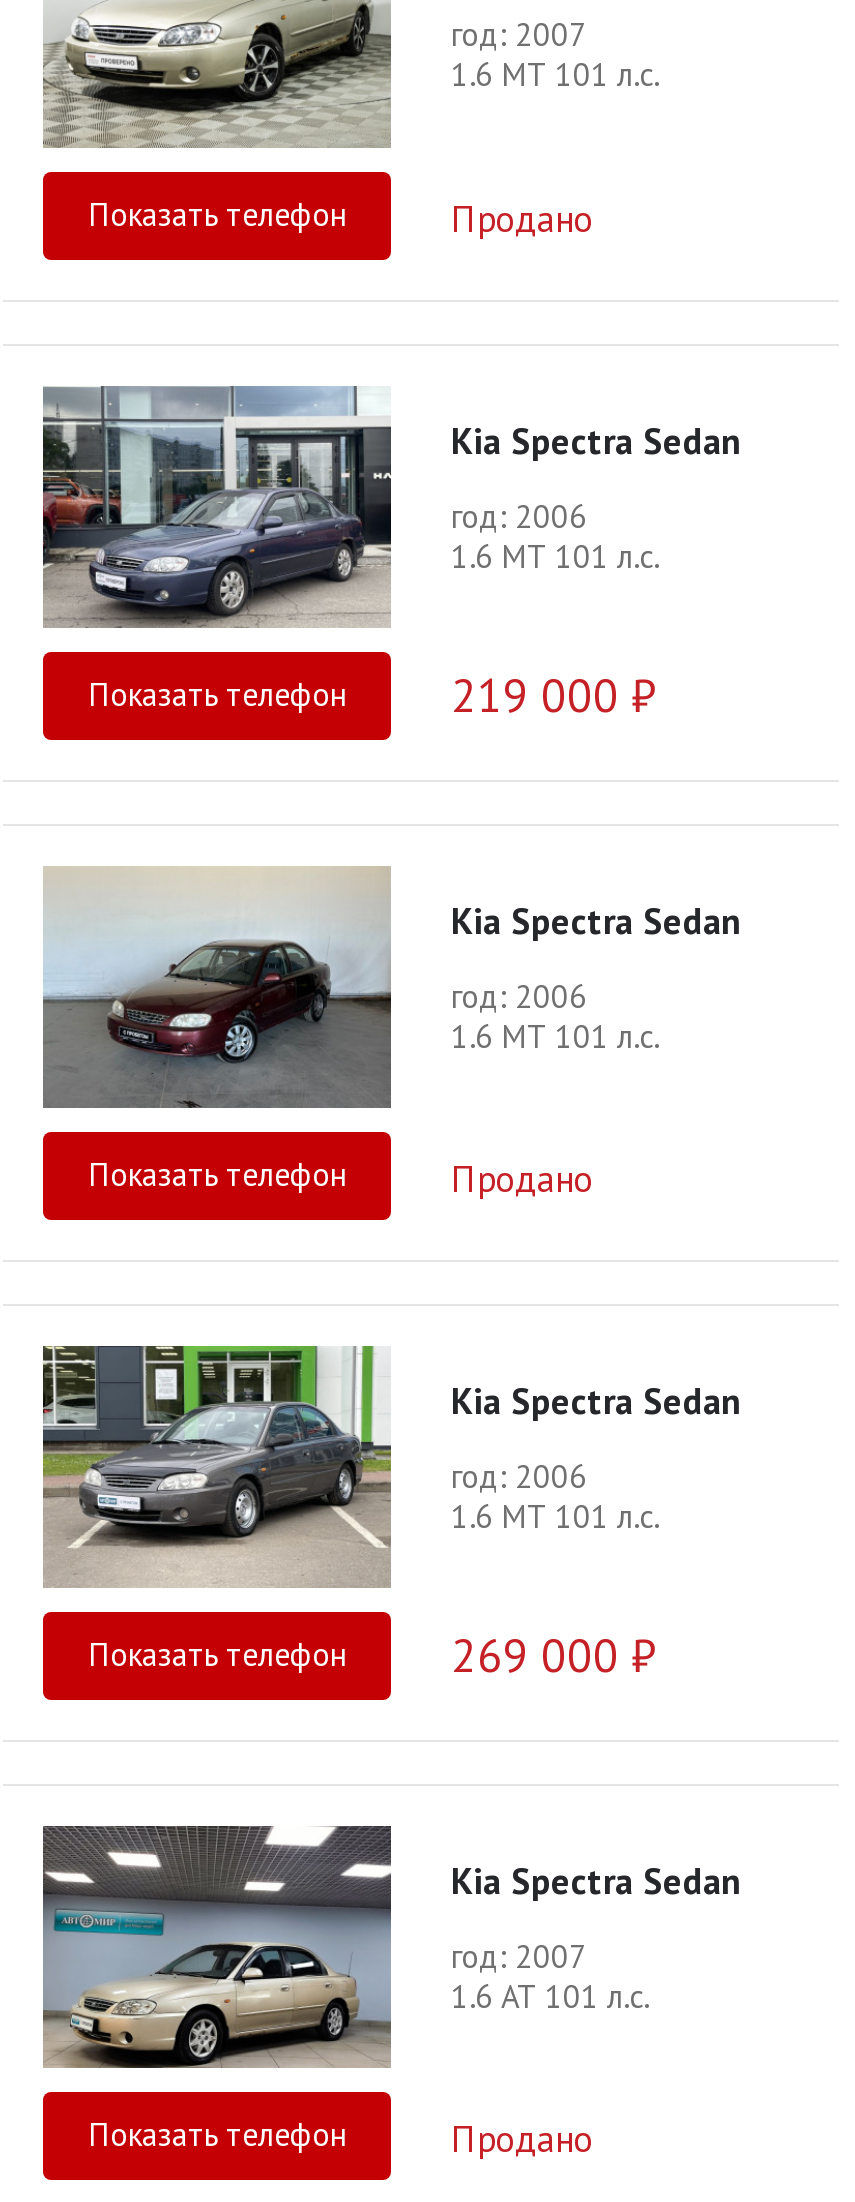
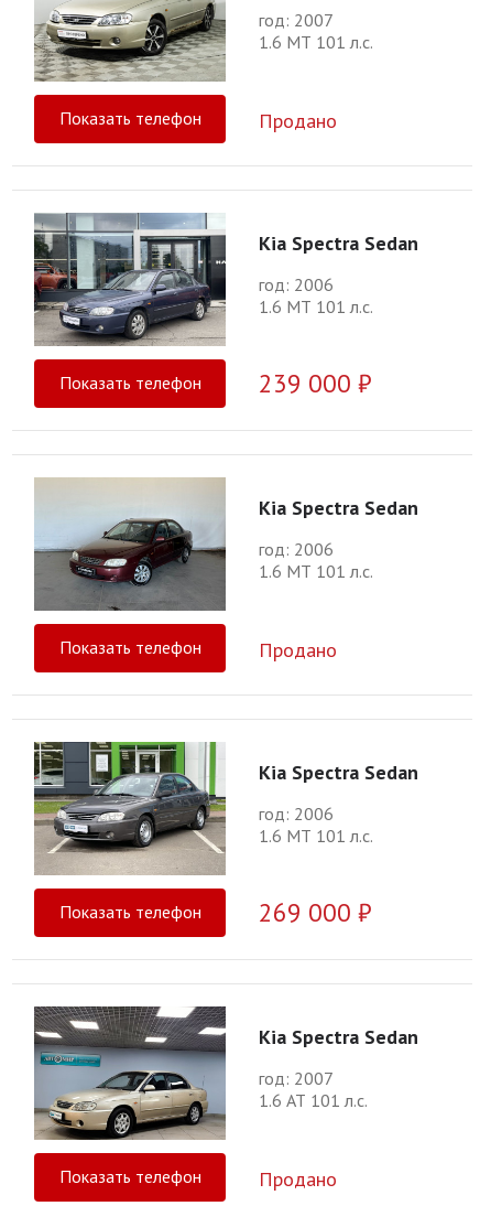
[451,666,657,724] 219 000 ₽ -> [259,367,372,399] 239 000 ₽

